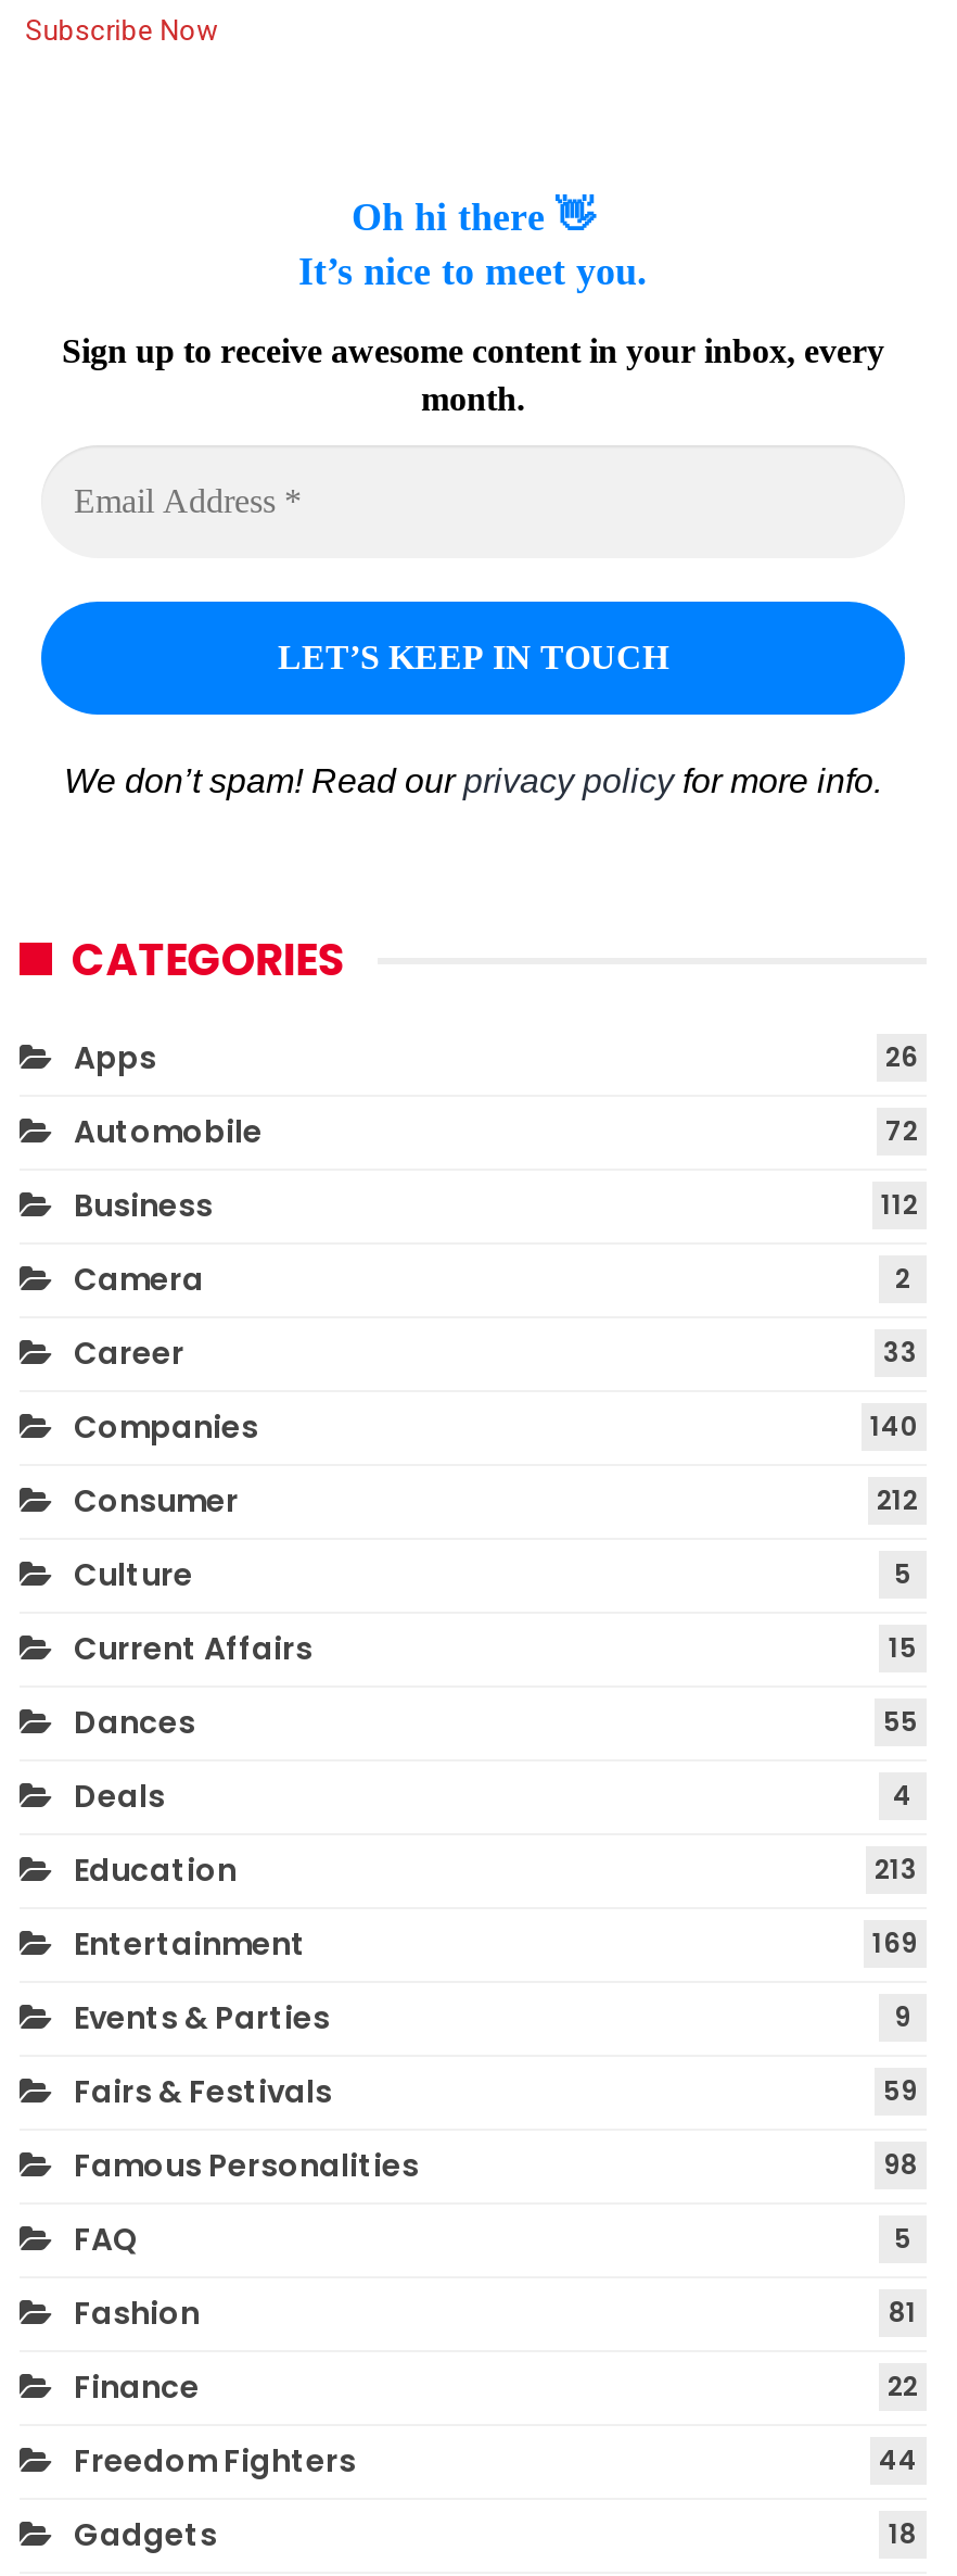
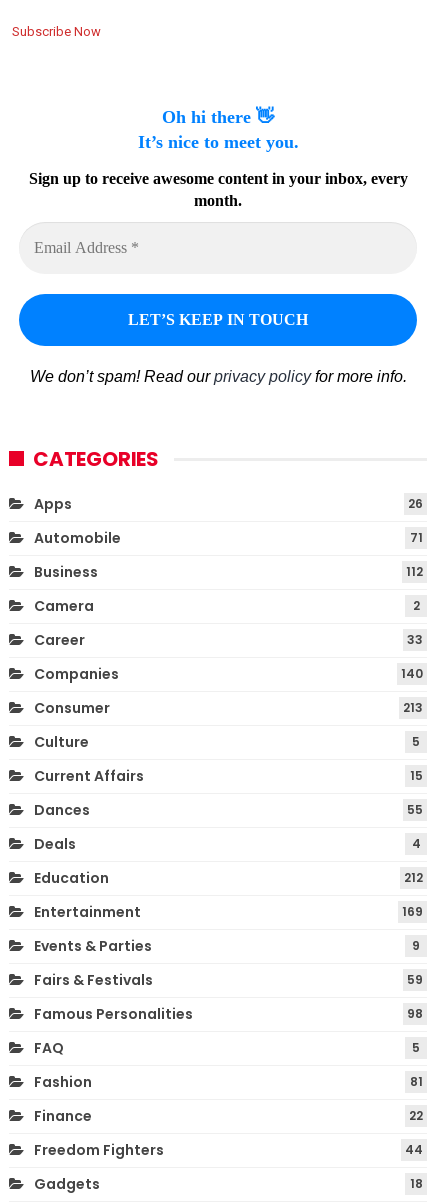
[885,1112,918,1149] 72 -> [409,529,422,546] 71
[877,1481,918,1518] 212 -> [403,699,423,716] 213
[875,1851,918,1887] 213 -> [404,869,423,886] 212

